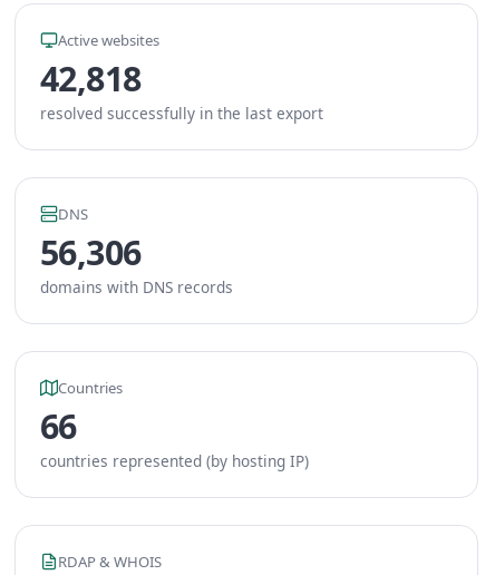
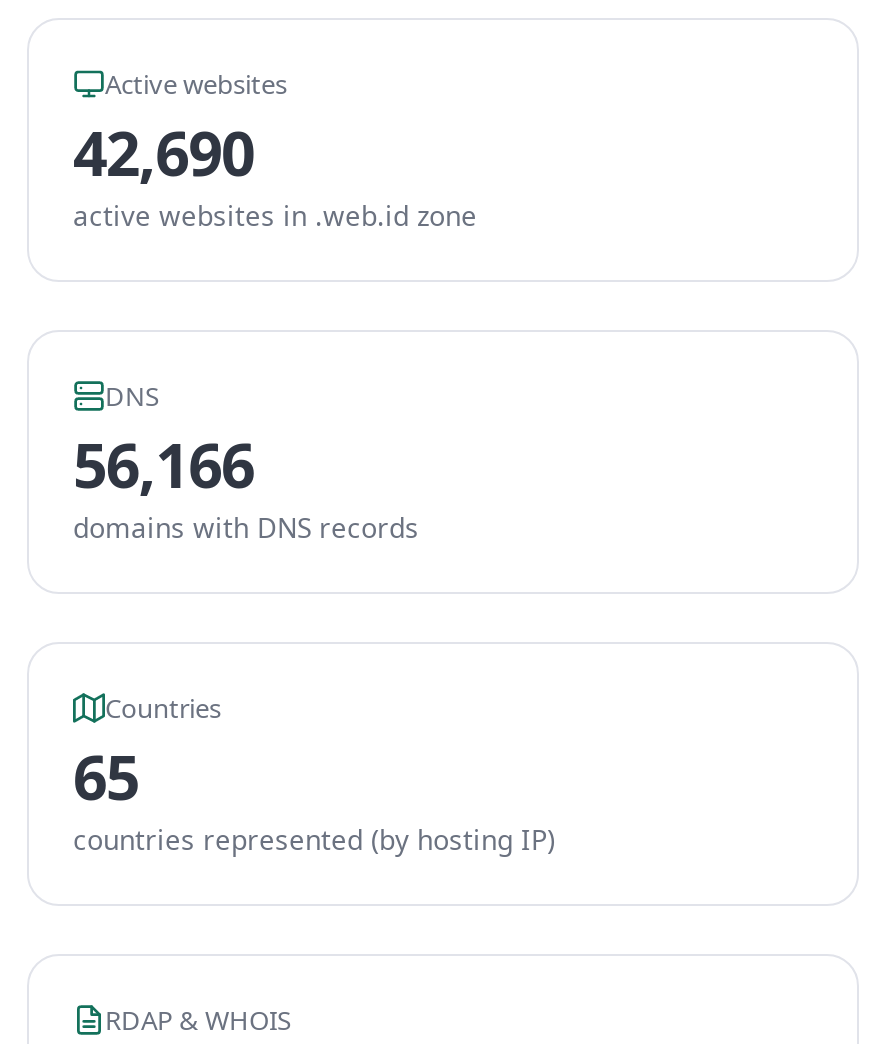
[40,56,323,124] 42,818 | resolved successfully in the last export -> [73,112,477,234] 42,690 | active websites in .web.id zone
[40,230,141,275] 56,306 -> [73,424,254,506] 56,166
[40,403,77,449] 66 -> [73,736,139,818] 65

